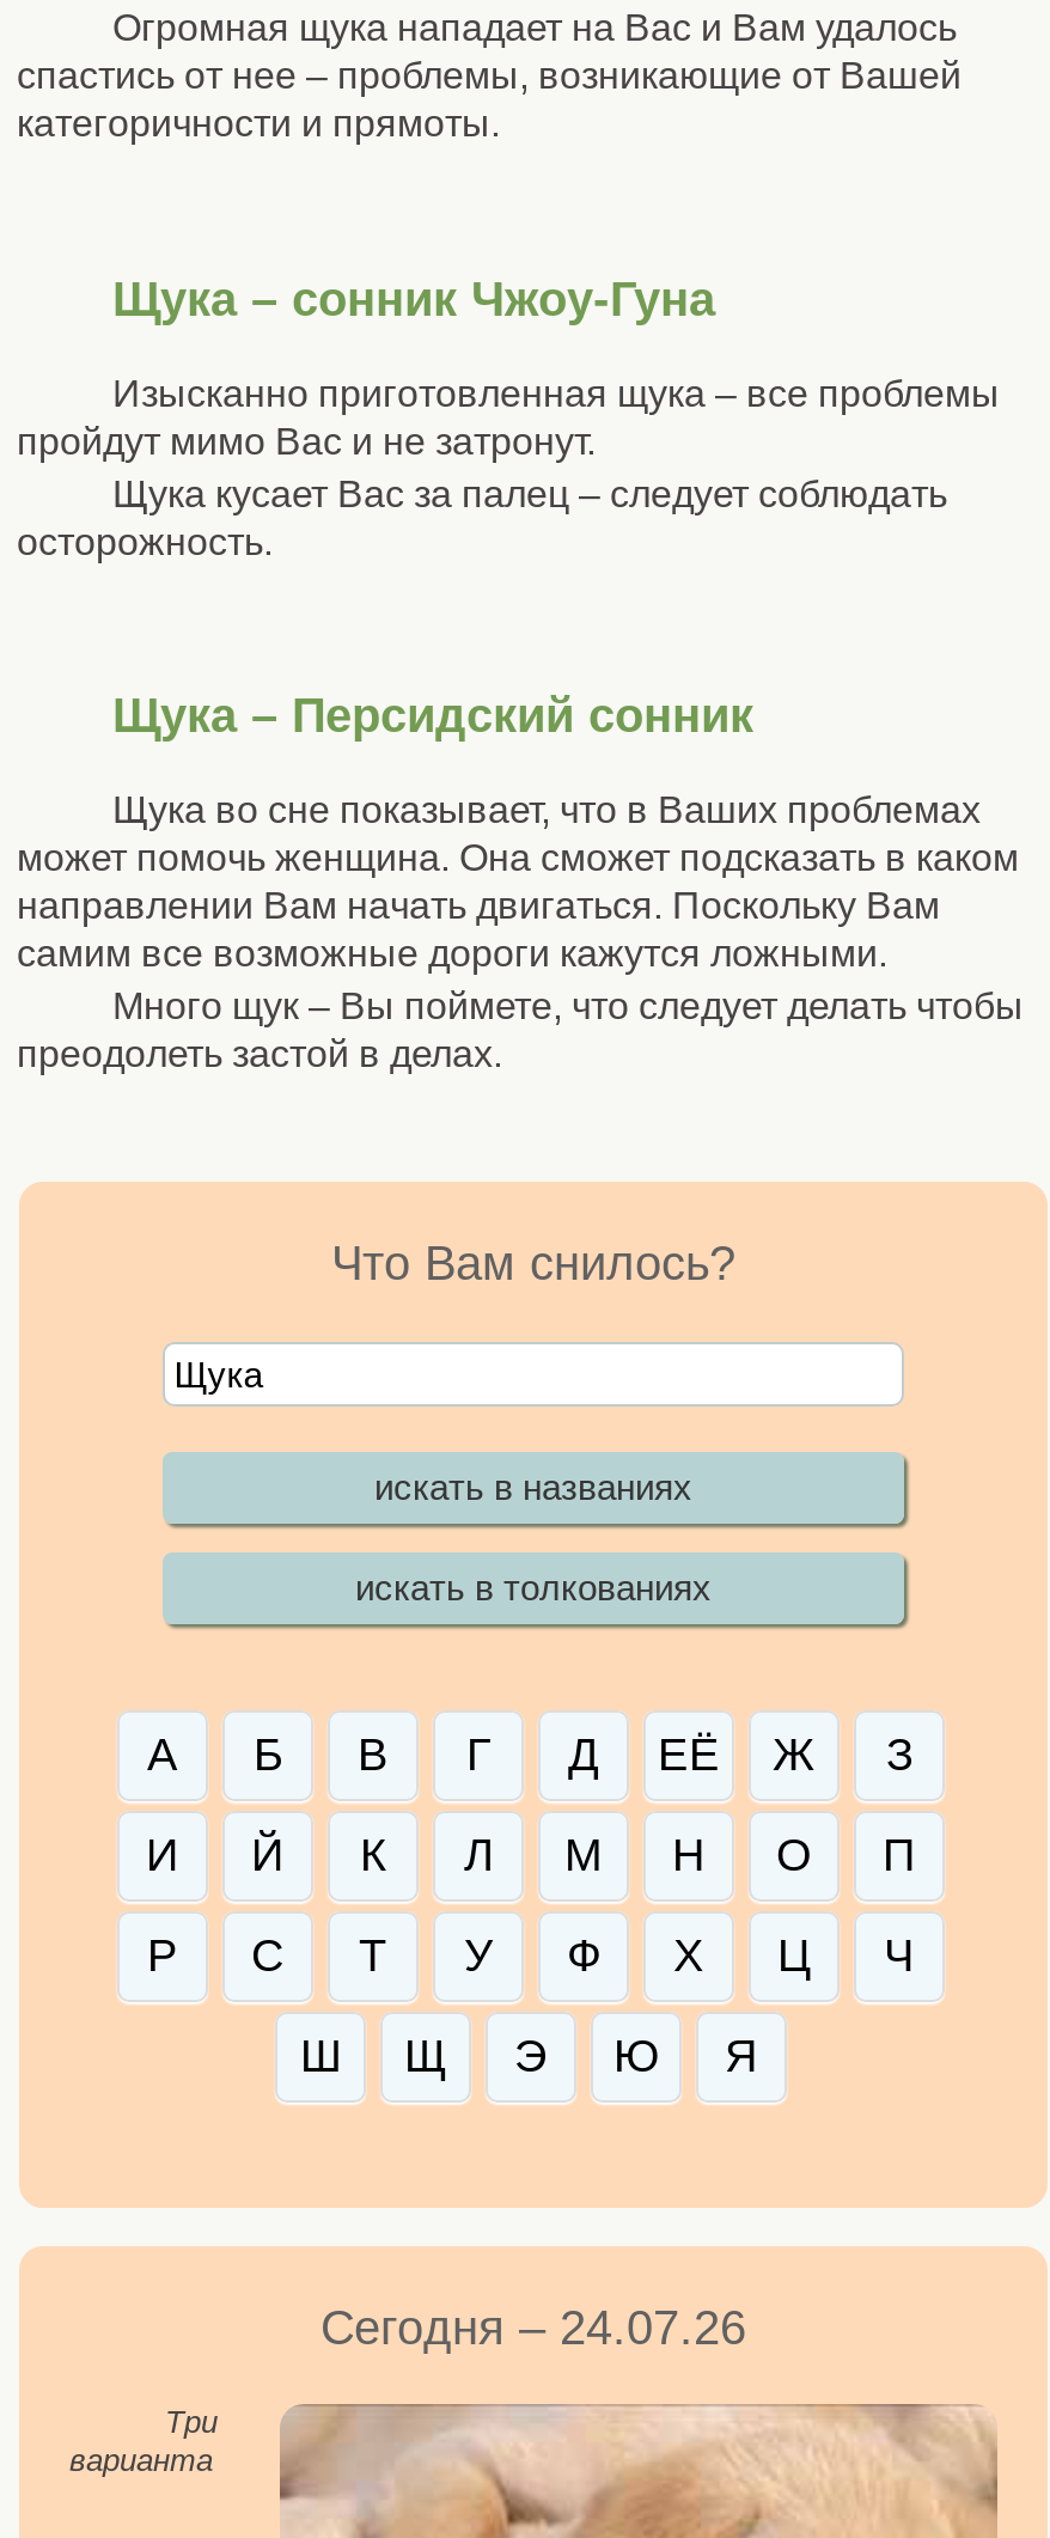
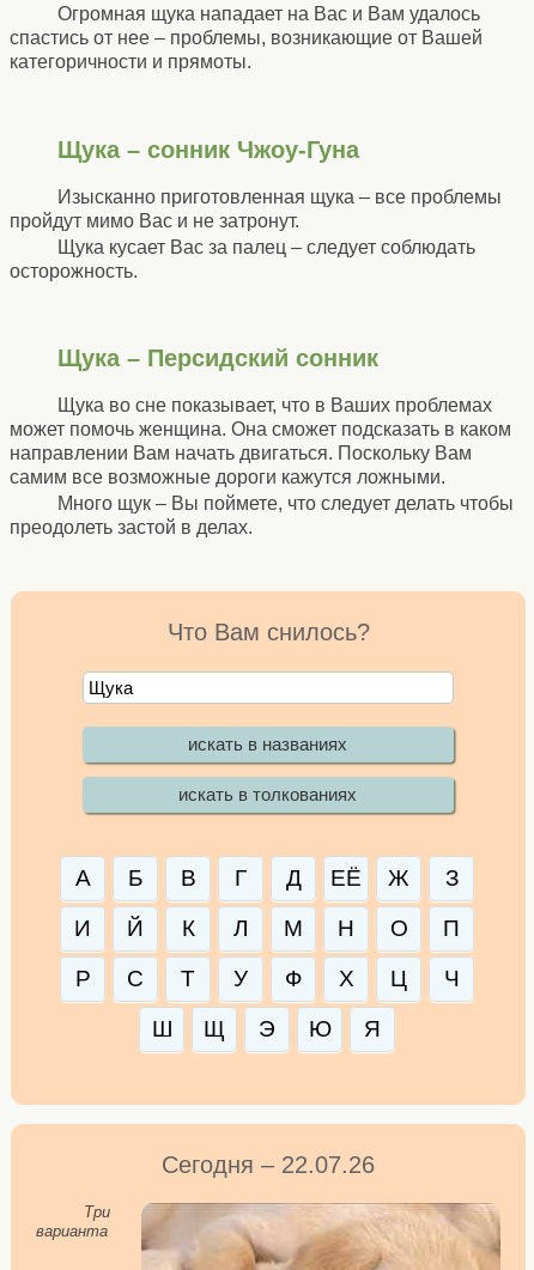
[321,2301,746,2353] Сегодня – 24.07.26 -> [162,1151,375,1178] Сегодня – 22.07.26

